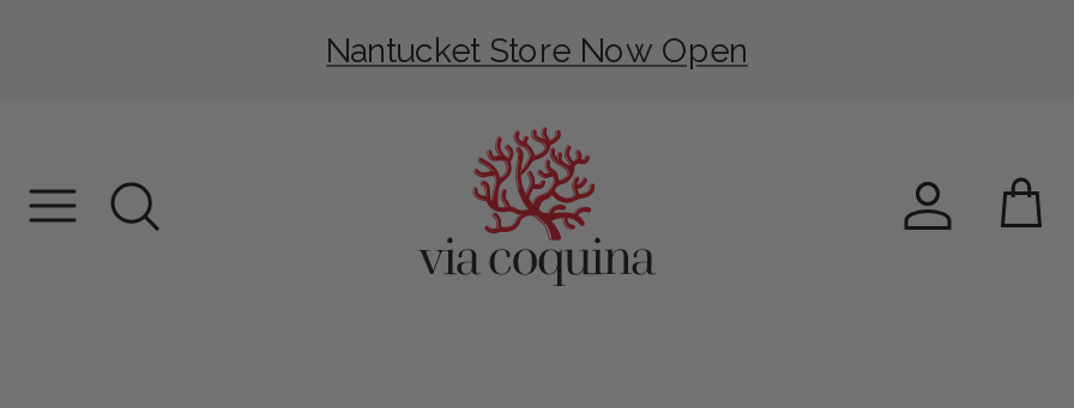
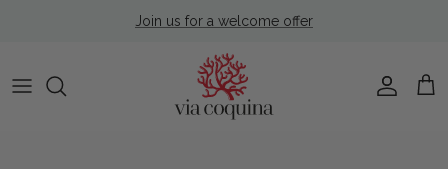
[326,31,748,69] Nantucket Store Now Open -> [135,13,313,29] Join us for a welcome offer

